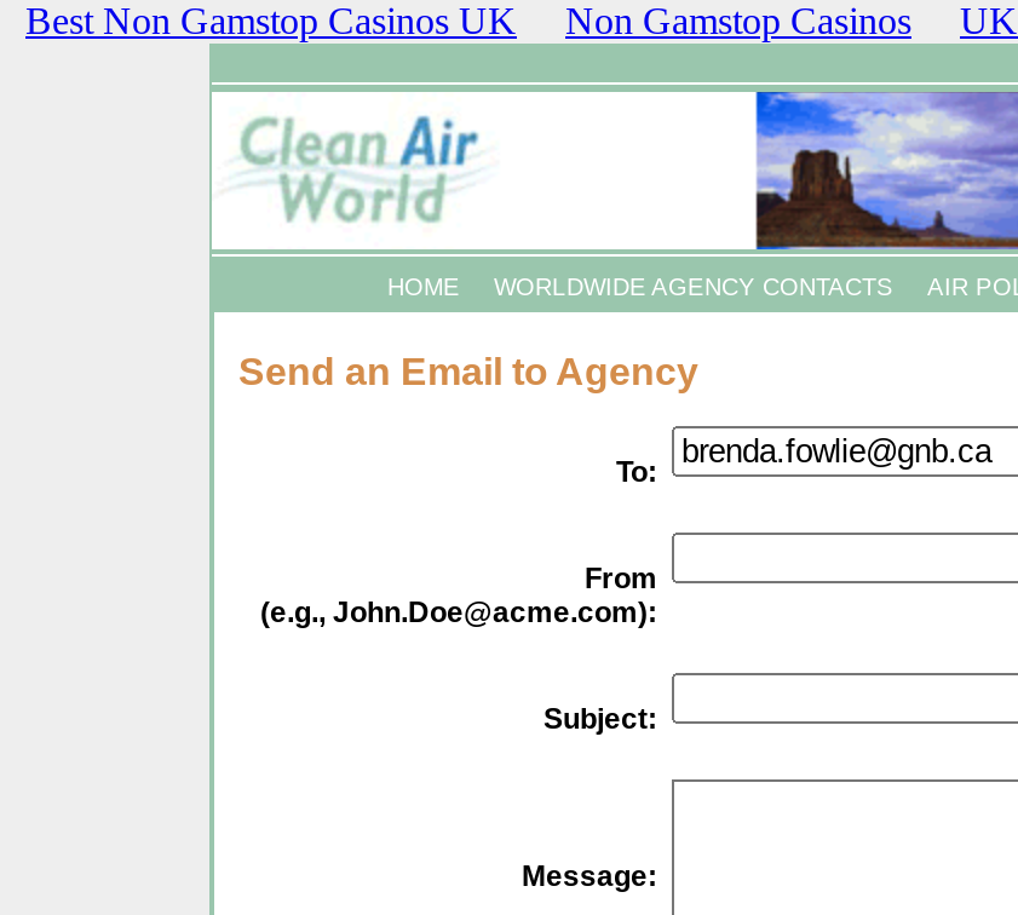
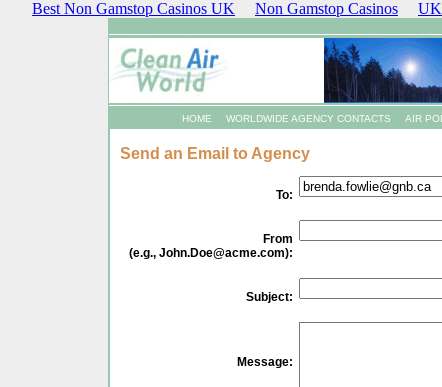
[732,90,1011,252] [image] -> [323,37,439,104] [image]

